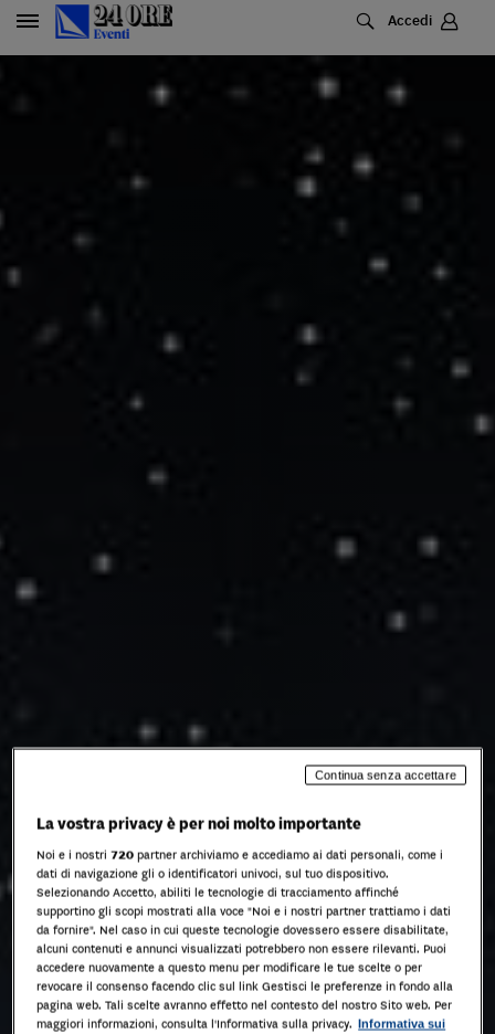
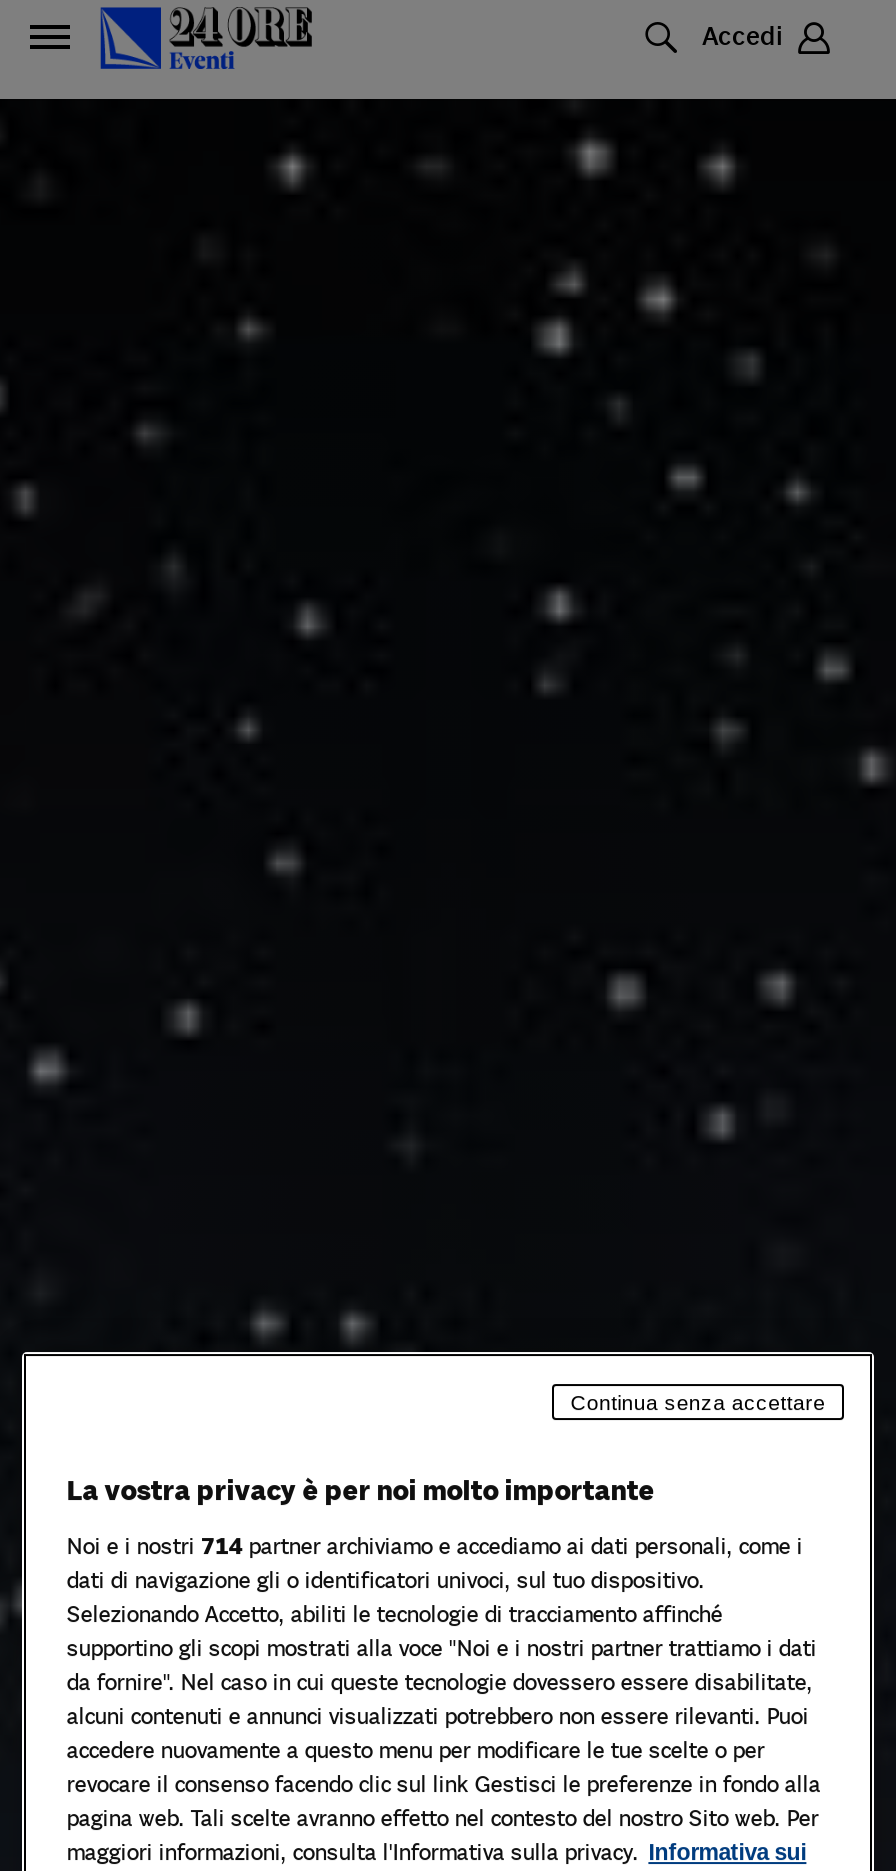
[37,847,443,862] Noi e i nostri 720 partner archiviamo e accediamo ai dati personali, come i -> [66,1532,802,1560] Noi e i nostri 714 partner archiviamo e accediamo ai dati personali, come i

